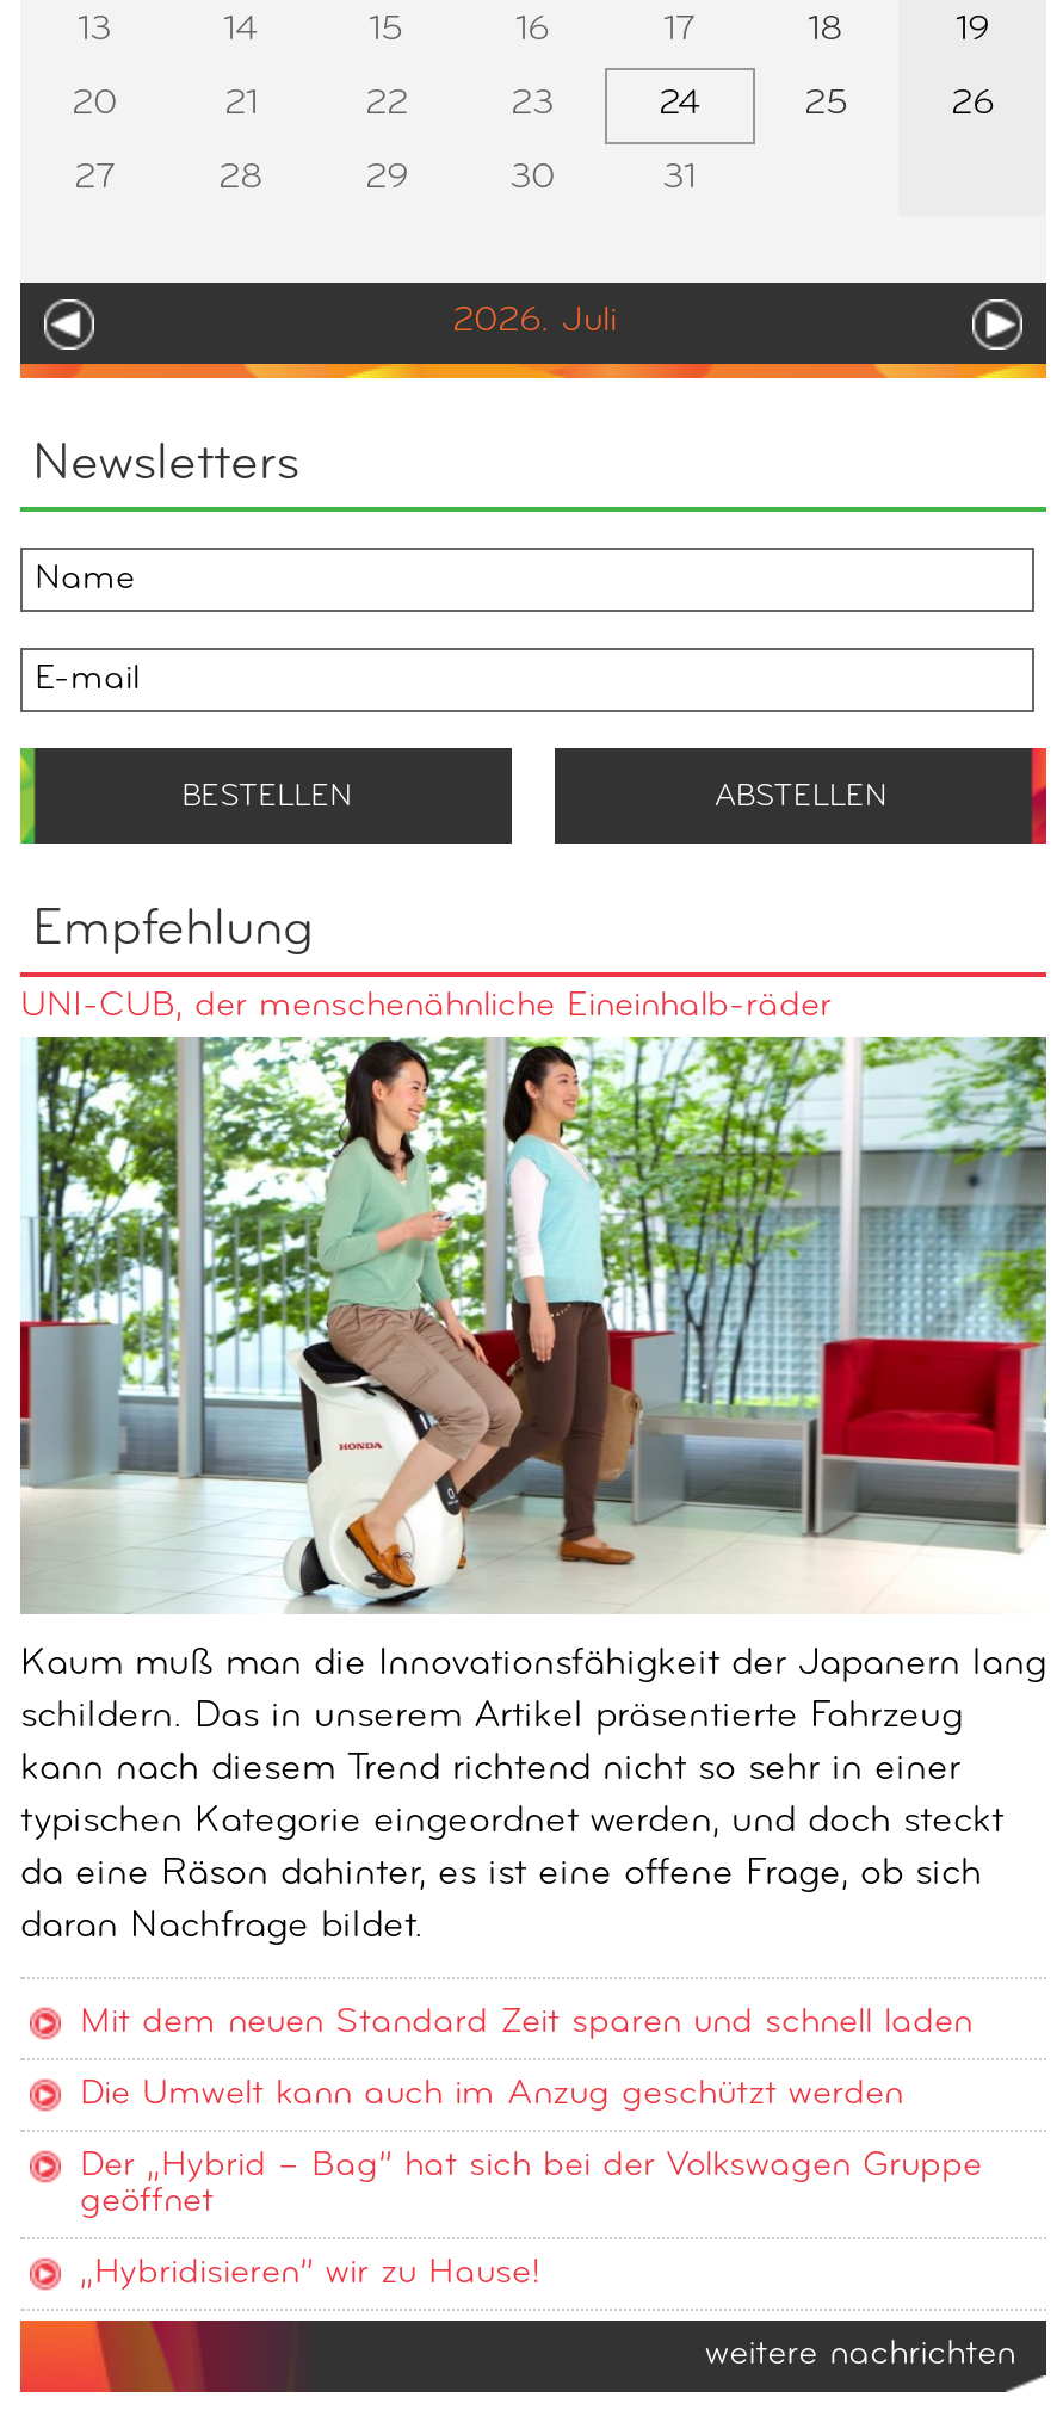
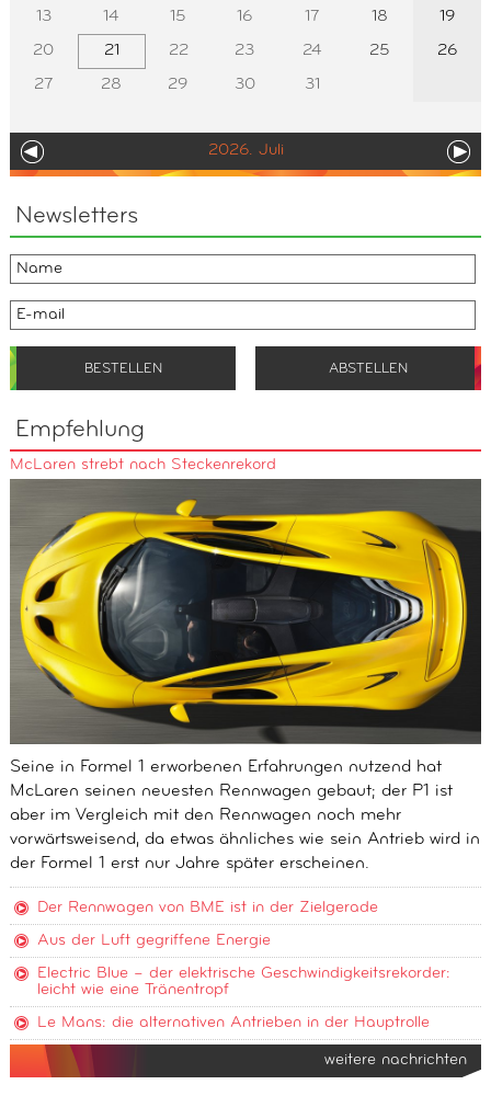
[20,989,832,1025] UNI-CUB, der menschenähnliche Eineinhalb-räder -> [10,457,276,473] McLaren strebt nach Steckenrekord
[18,1034,1049,1946] [image] | Kaum muß man die Innovationsfähigkeit der Japanern lang | schildern. Das in unserem Artikel präsentierte Fahrzeug | kann nach diesem Trend richtend nicht so sehr in einer | typischen Kategorie eingeordnet werden, und doch steckt | da eine Räson dahinter, es ist eine offene Frage, ob sich | daran Nachfrage bildet. -> [9,478,482,872] [image] | Seine in Formel 1 erworbenen Erfahrungen nutzend hat | McLaren seinen neuesten Rennwagen gebaut; der P1 ist | aber im Vergleich mit den Rennwagen noch mehr | vorwärtsweisend, da etwas ähnliches wie sein Antrieb wird in | der Formel 1 erst nur Jahre später erscheinen.
[80,2005,972,2041] Mit dem neuen Standard Zeit sparen und schnell laden -> [37,900,378,916] Der Rennwagen von BME ist in der Zielgerade
[80,2077,903,2113] Die Umwelt kann auch im Anzug geschützt werden -> [37,933,271,949] Aus der Luft gegriffene Energie
[80,2149,982,2220] Der „Hybrid – Bag” hat sich bei der Volkswagen Gruppe | geöffnet -> [37,965,450,998] Electric Blue – der elektrische Geschwindigkeitsrekorder: | leicht wie eine Tränentropf
[80,2256,540,2292] „Hybridisieren” wir zu Hause! -> [37,1015,430,1031] Le Mans: die alternativen Antrieben in der Hauptrolle

